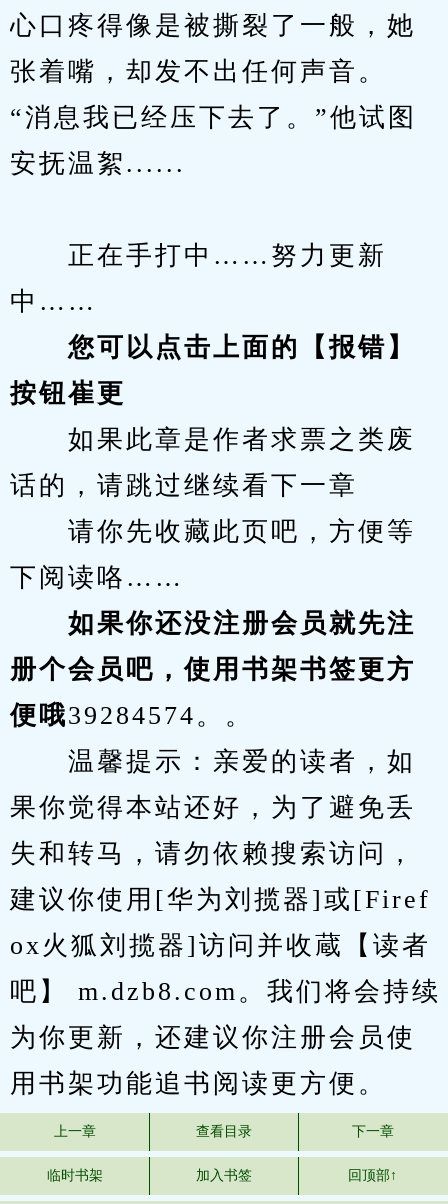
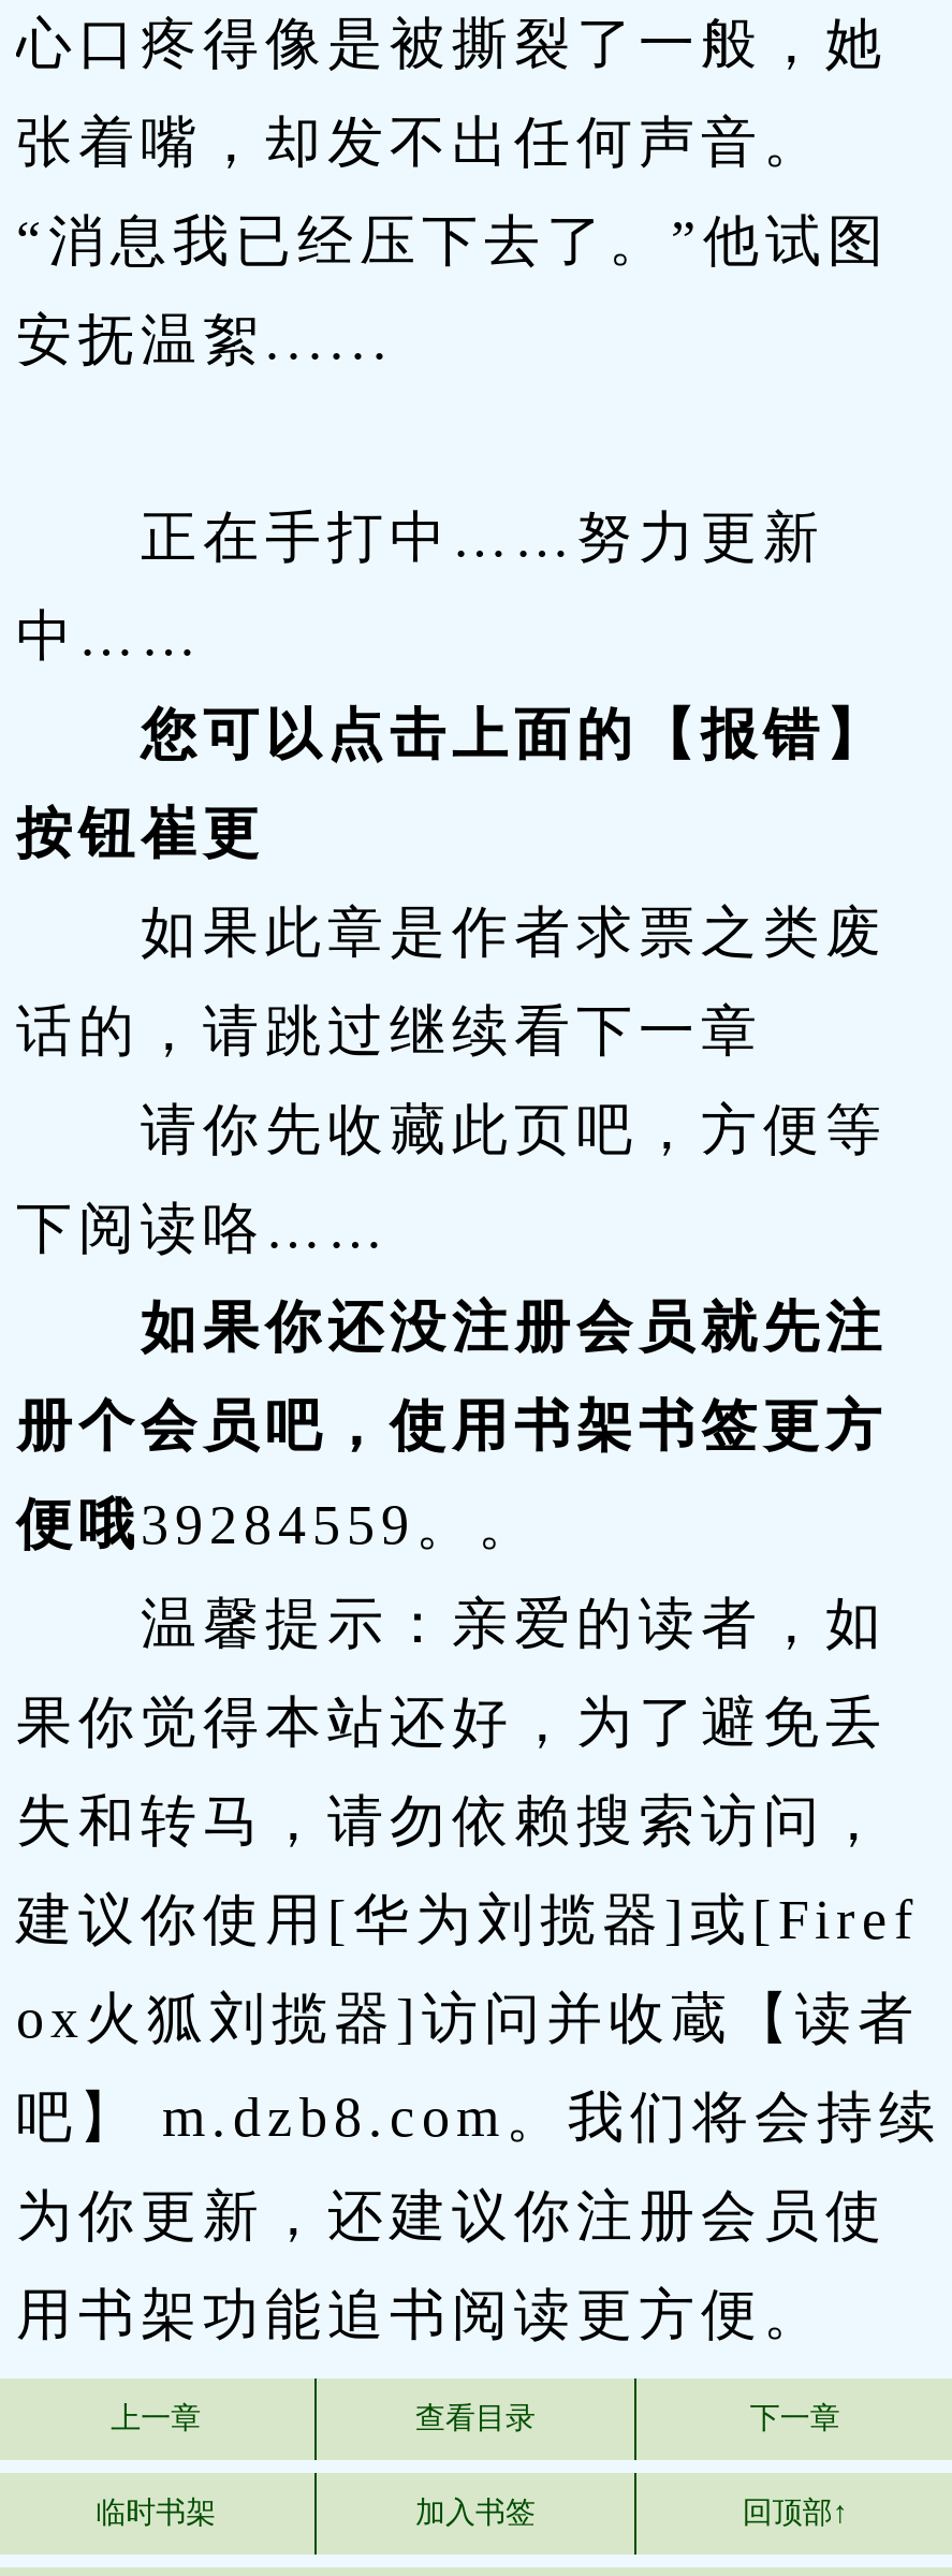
[10,701,254,730] 便哦39284574。。 -> [16,1494,540,1556] 便哦39284559。。

